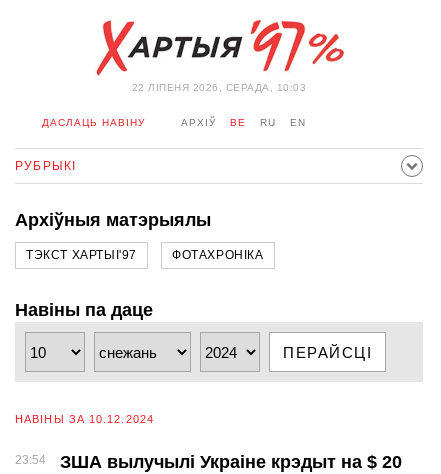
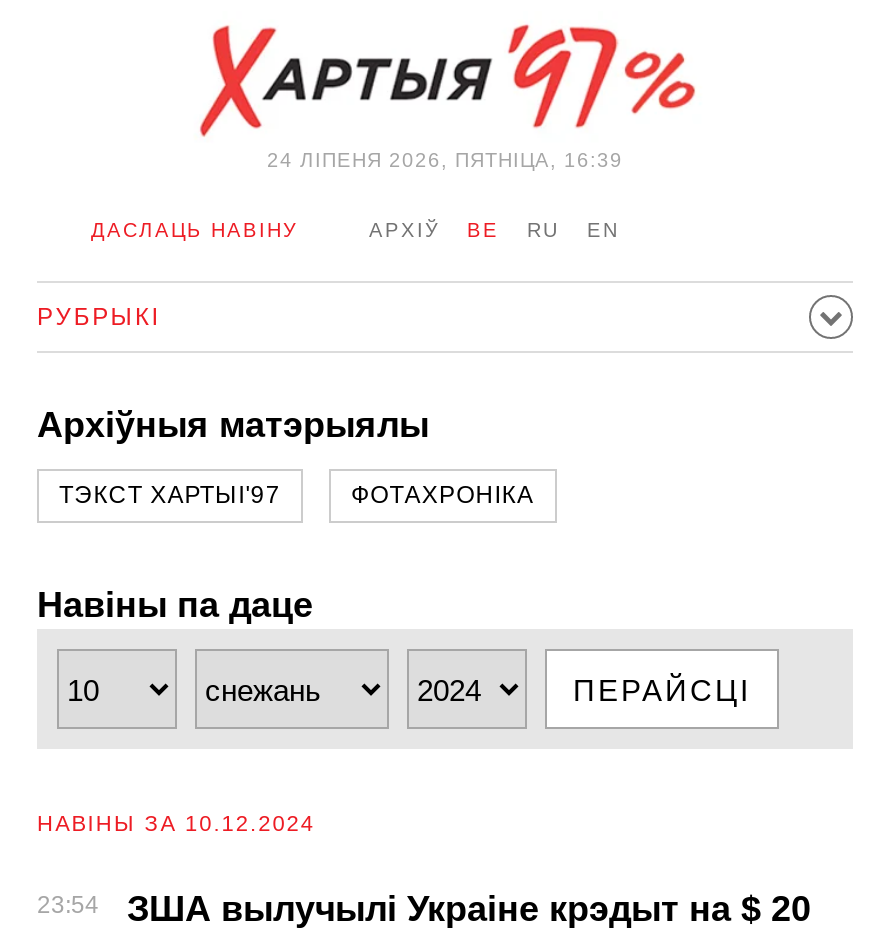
[132,82,306,93] 22 ЛIПЕНЯ 2026, СЕРАДА, 10:03 -> [267,149,623,171] 24 ЛIПЕНЯ 2026, ПЯТНІЦА, 16:39

